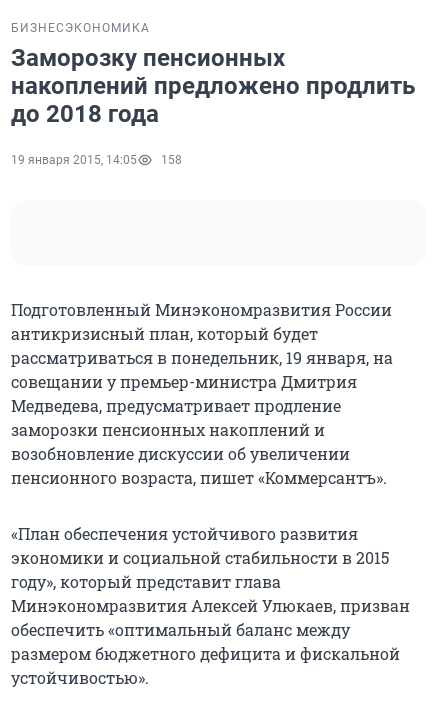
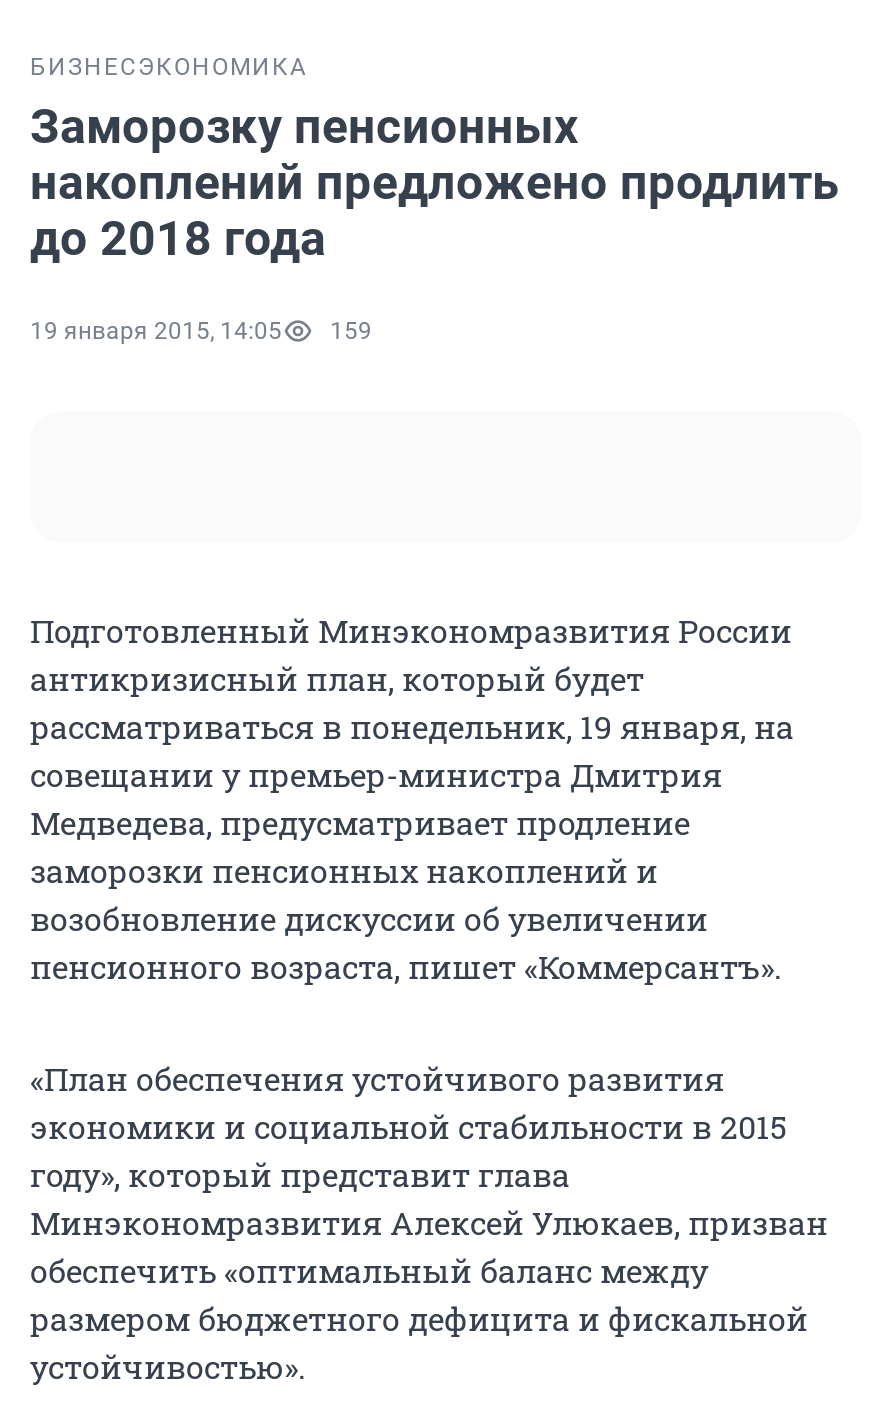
[11,153,182,167] 19 января 2015, 14:05 158 -> [30,317,372,345] 19 января 2015, 14:05 159

